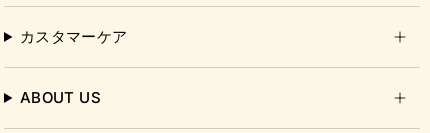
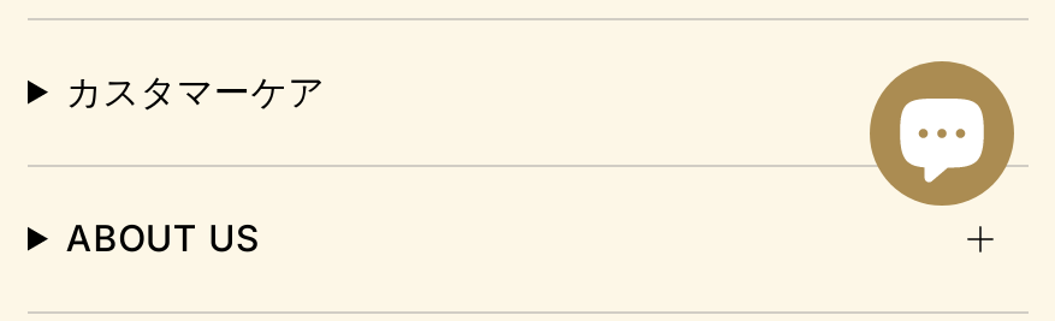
none -> [867,59,1017,208] [image]

